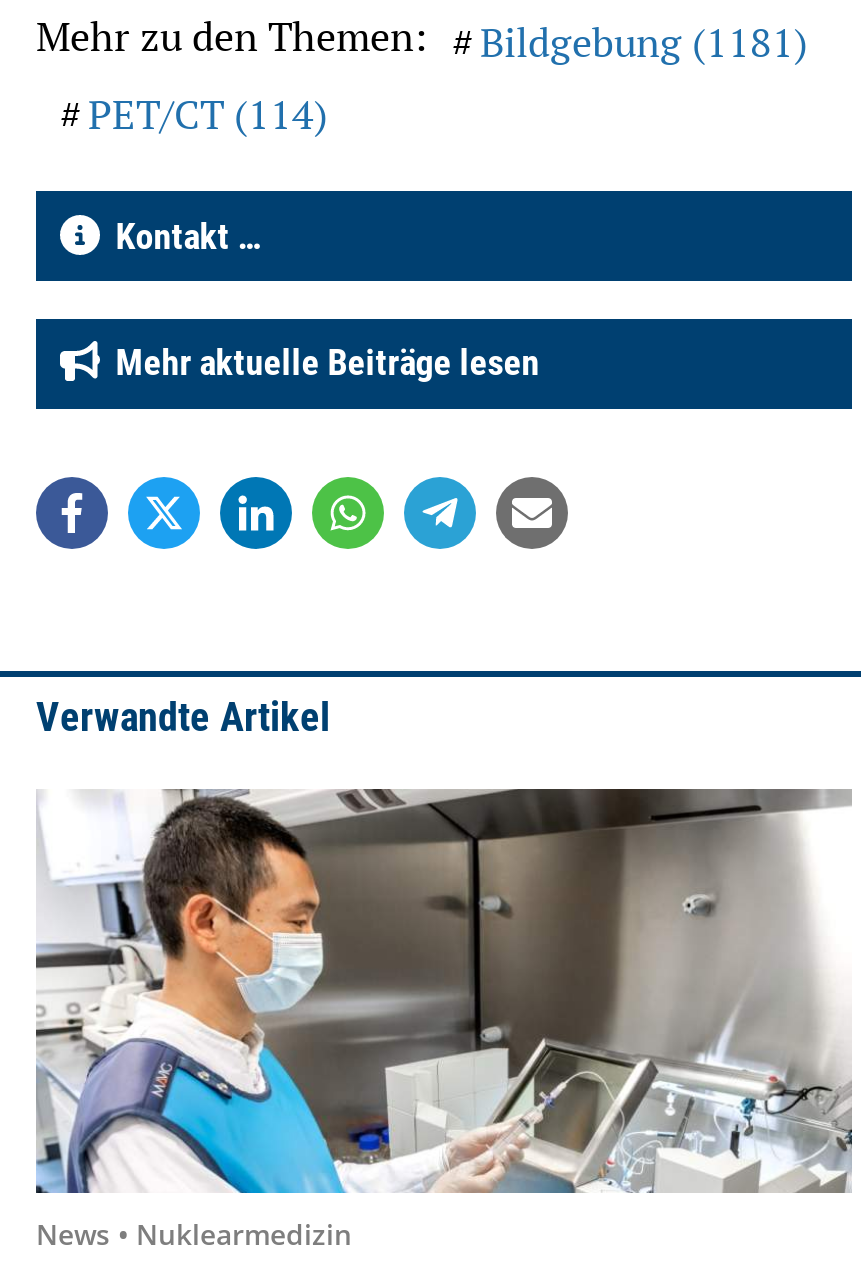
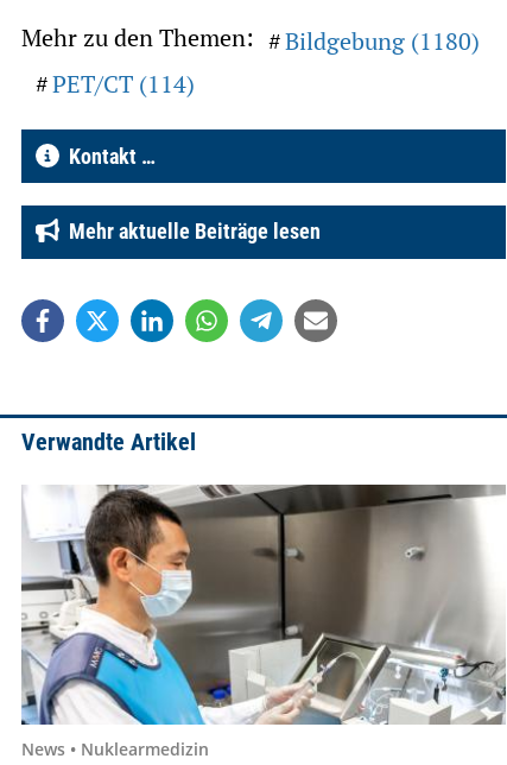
[36,9,808,69] Mehr zu den Themen: Bildgebung (1181) -> [21,22,480,57] Mehr zu den Themen: Bildgebung (1180)

